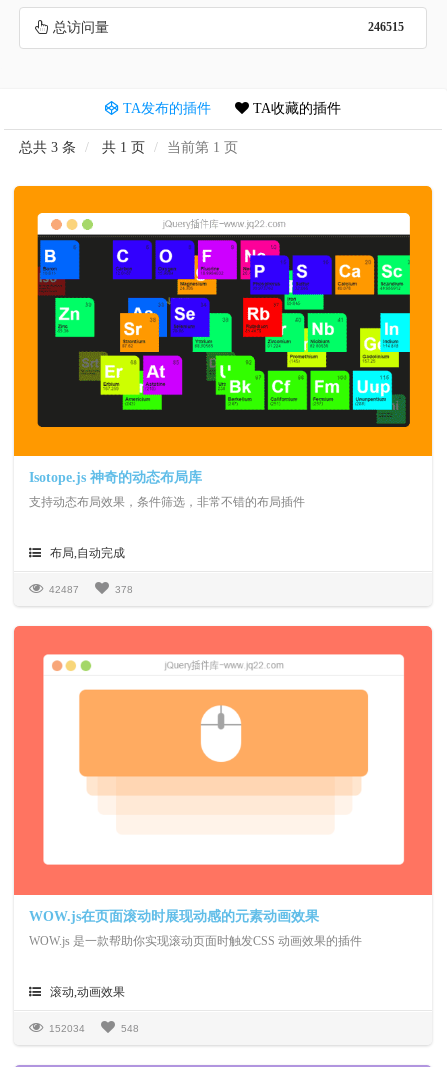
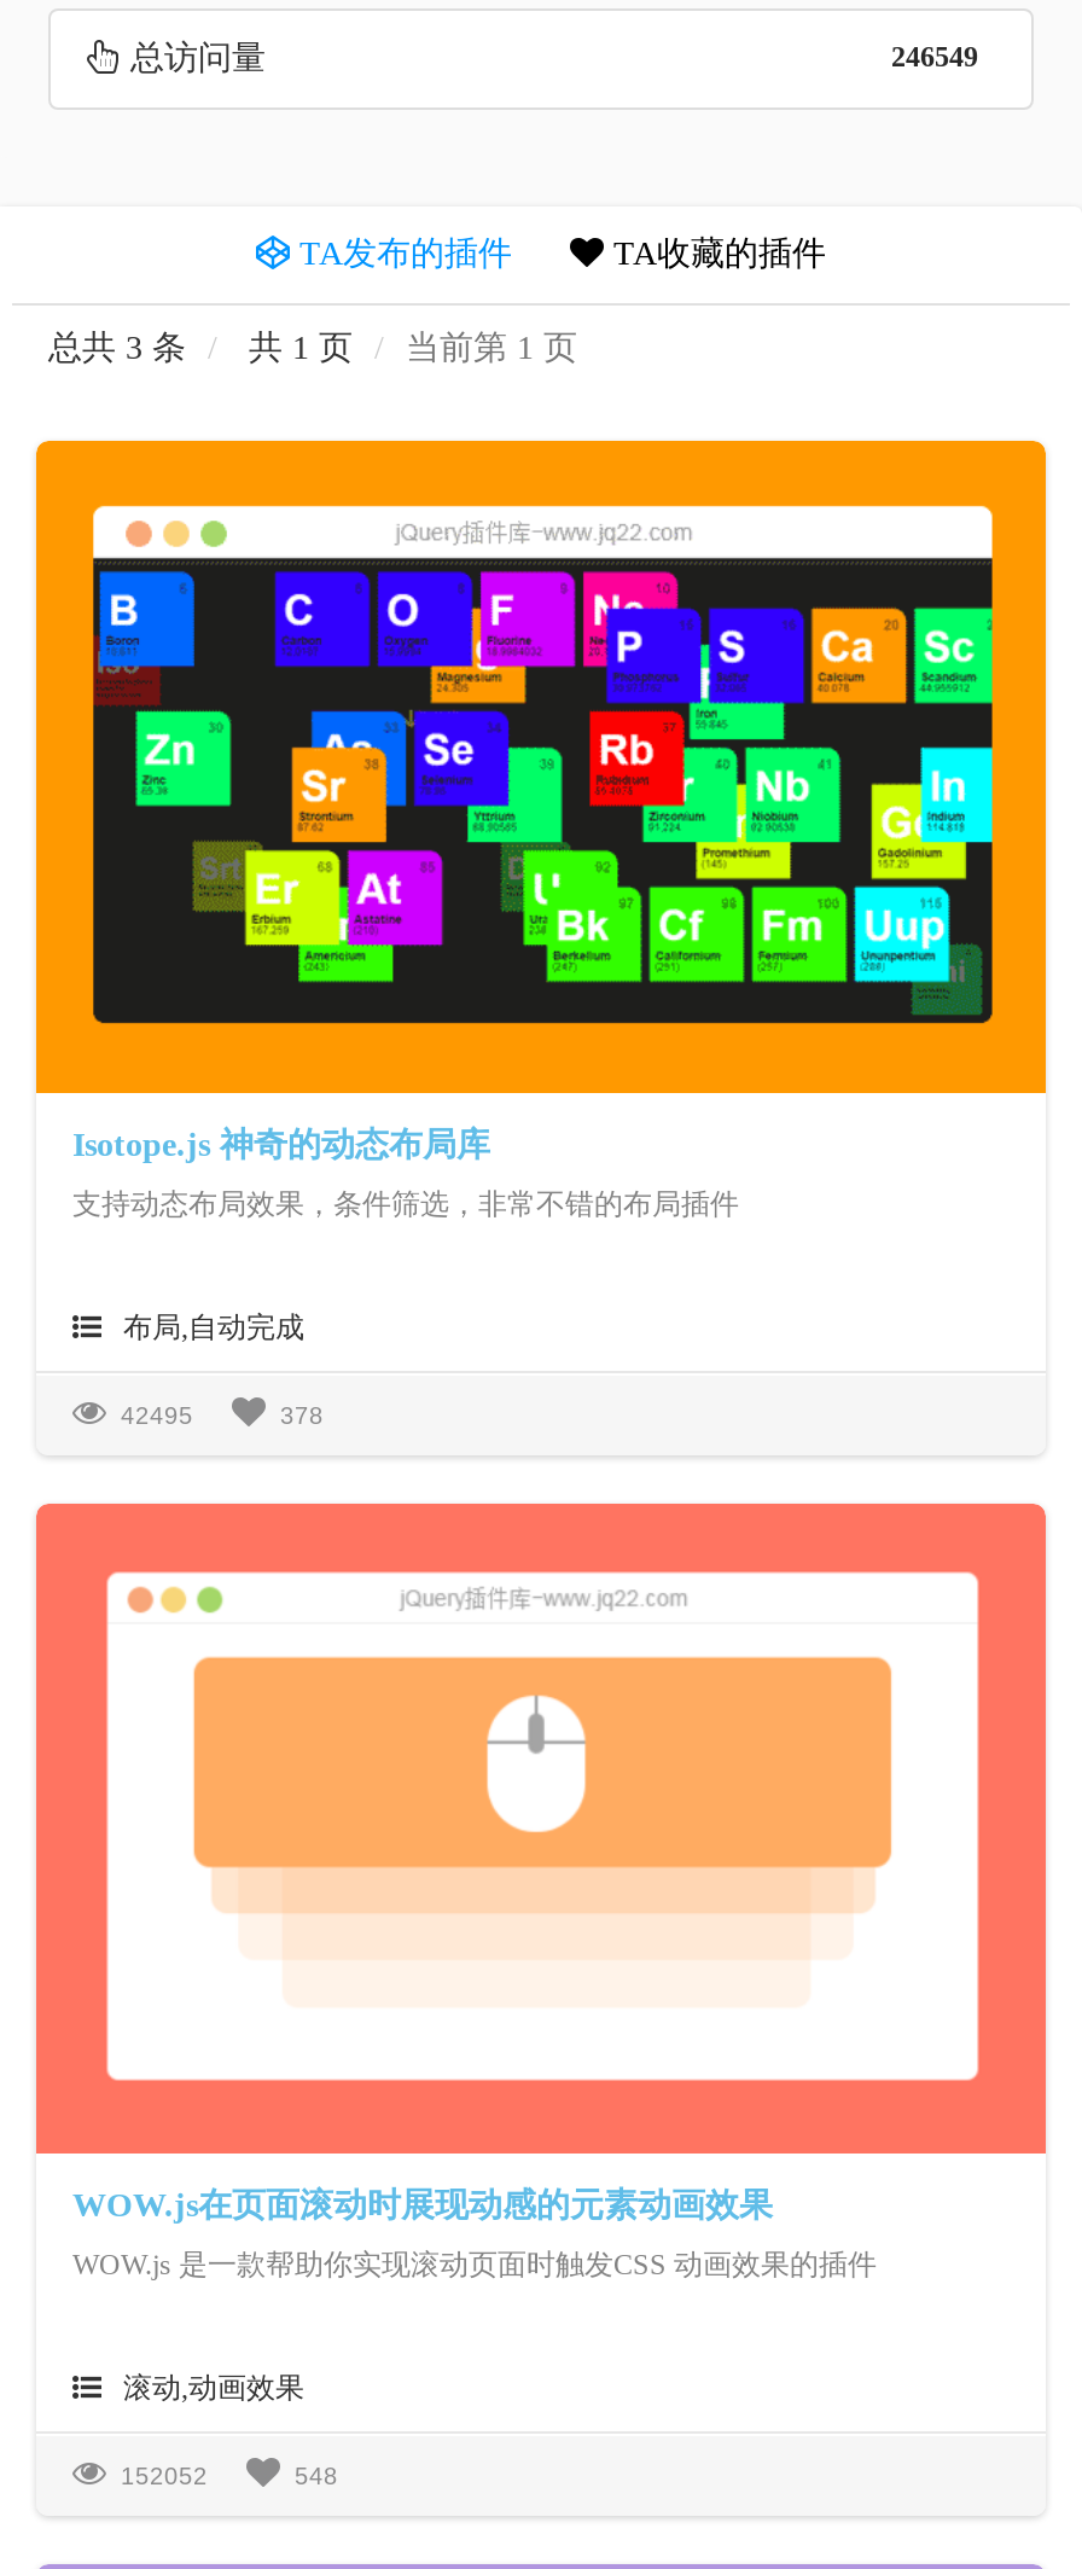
[368,20,404,34] 246515 -> [891,40,978,74] 246549
[43,584,79,595] 42487 -> [106,1402,193,1428] 42495
[43,1023,85,1034] 152034 -> [106,2463,208,2490] 152052

